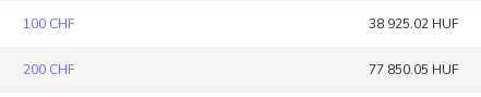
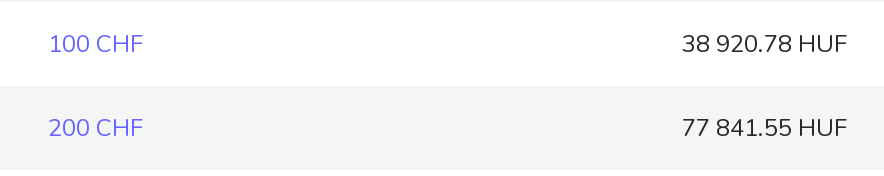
[369,15,459,33] 38 925.02 HUF -> [682,28,848,60] 38 920.78 HUF
[369,61,459,78] 77 850.05 HUF -> [682,112,848,144] 77 841.55 HUF

